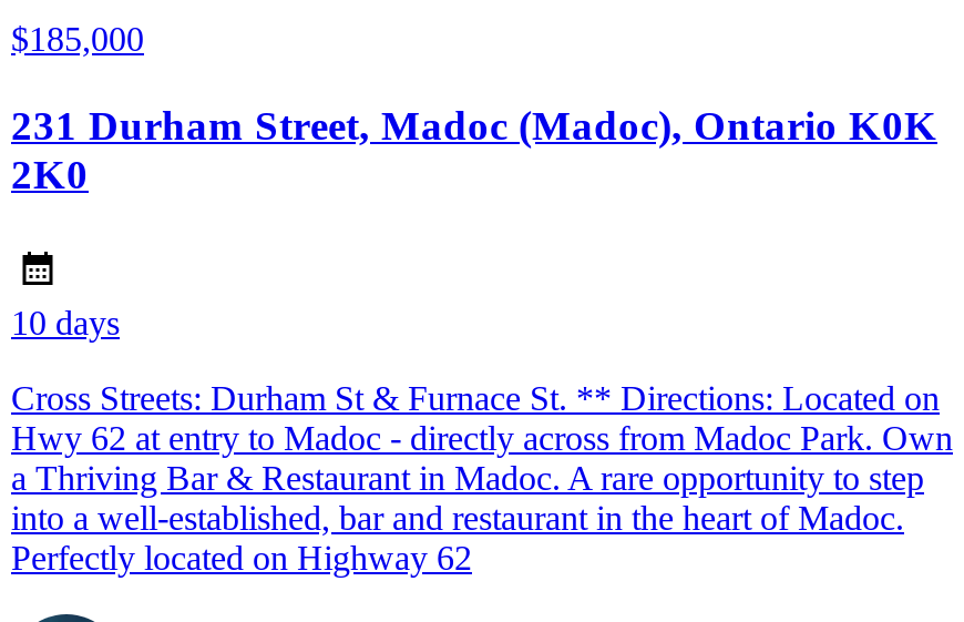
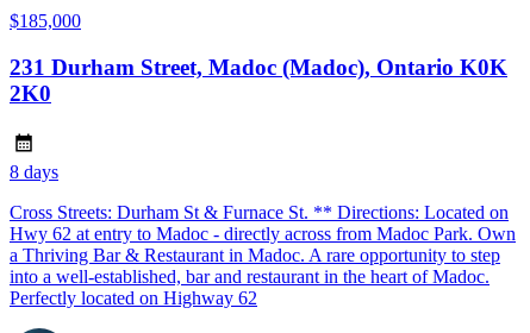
[11,303,120,341] 10 days -> [10,162,58,182] 8 days

